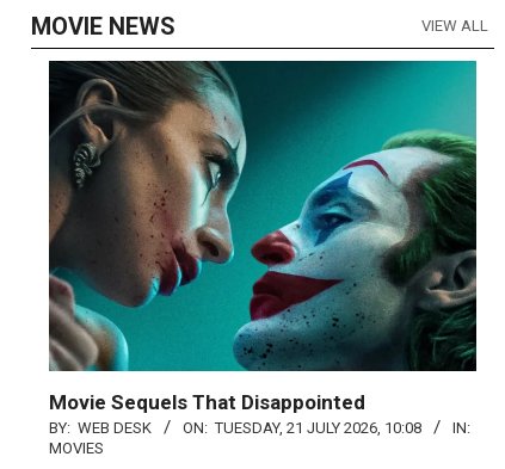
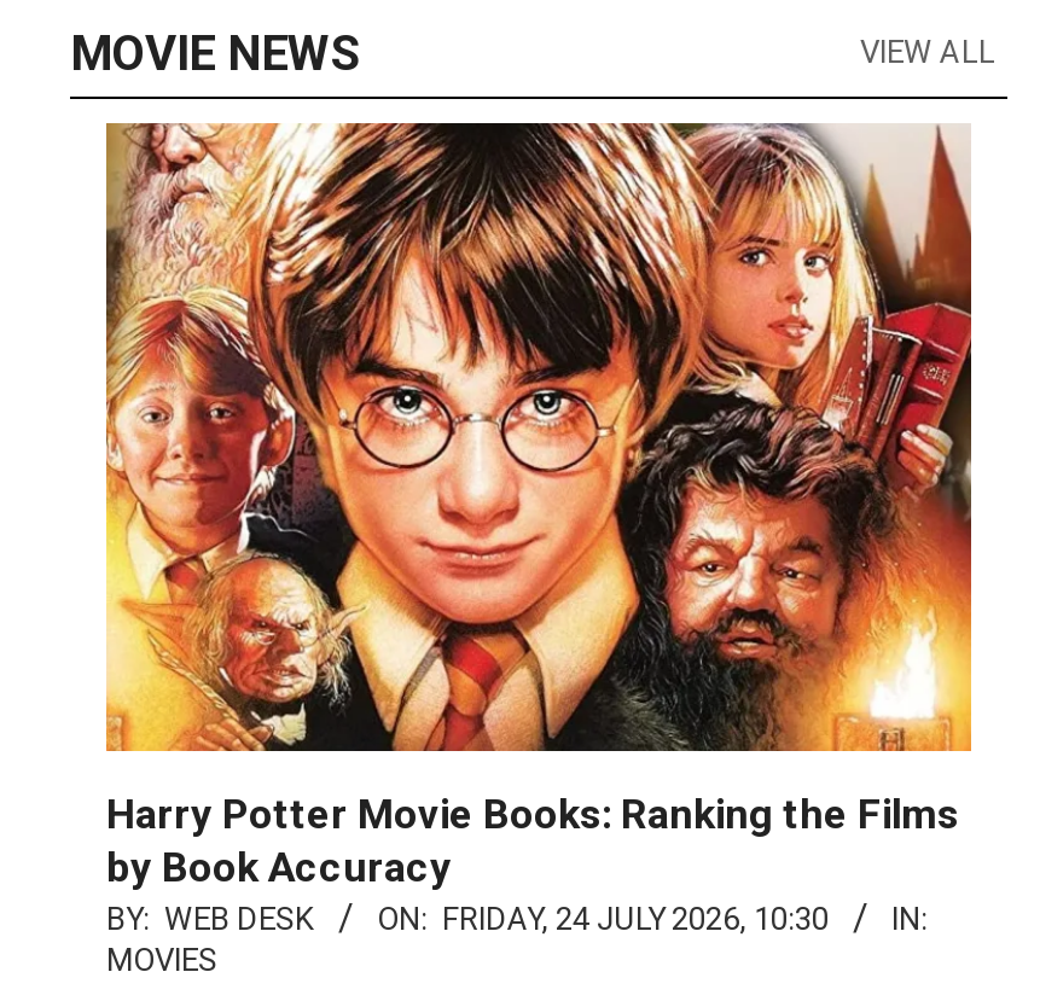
[48,60,478,414] [image] | Movie Sequels That Disappointed -> [104,121,974,891] [image] | Harry Potter Movie Books: Ranking the Films | by Book Accuracy
[183,419,421,437] ON: TUESDAY, 21 JULY 2026, 10:08 -> [377,901,829,937] ON: FRIDAY, 24 JULY 2026, 10:30

